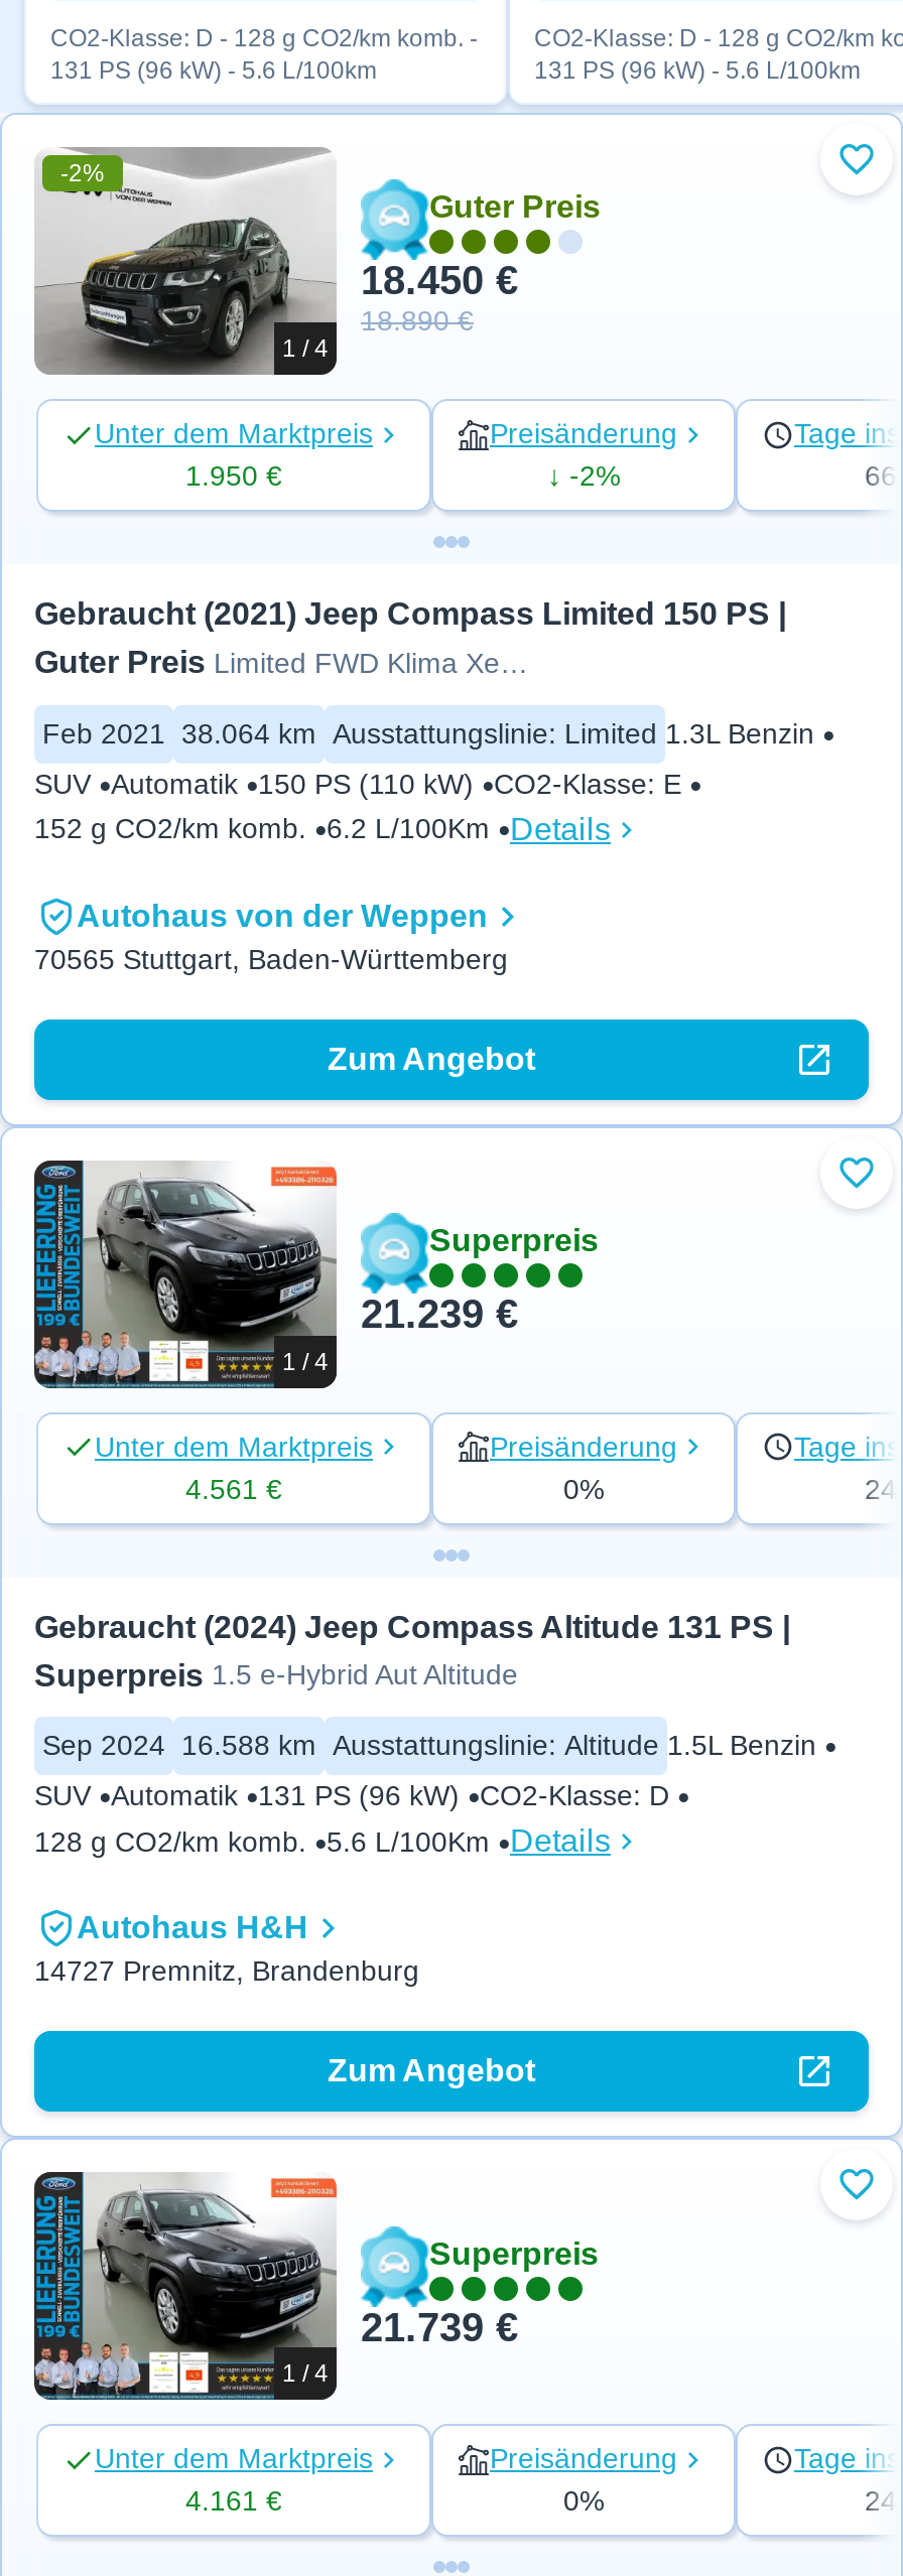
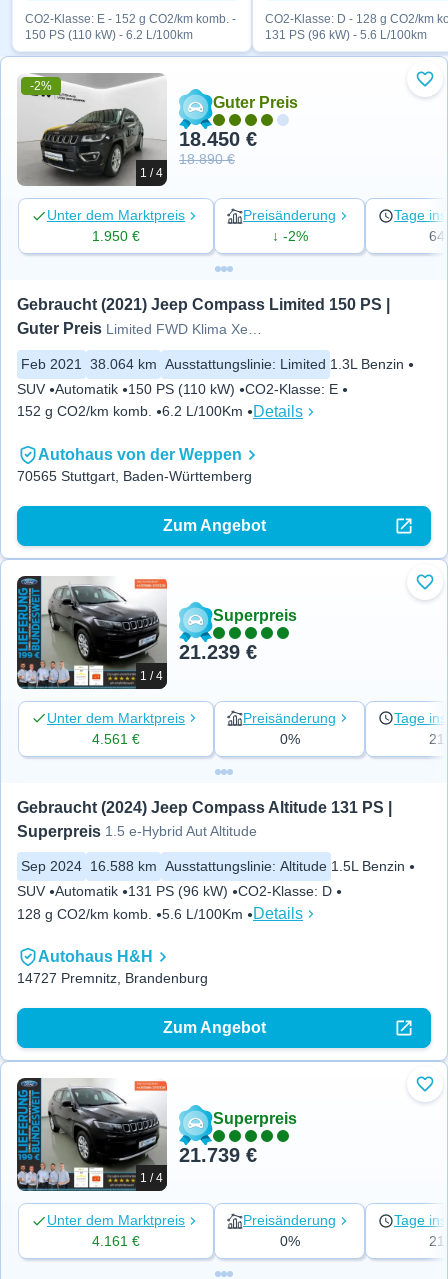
[50,24,478,85] CO2-Klasse: D - 128 g CO2/km komb. - | 131 PS (96 kW) - 5.6 L/100km -> [25,12,236,42] CO2-Klasse: E - 152 g CO2/km komb. - | 150 PS (110 kW) - 6.2 L/100km
[865,459,897,492] 66 -> [429,228,445,244] 64
[865,1472,897,1504] 24 -> [429,731,445,747] 21
[865,2485,897,2517] 24 -> [429,1233,445,1249] 21

